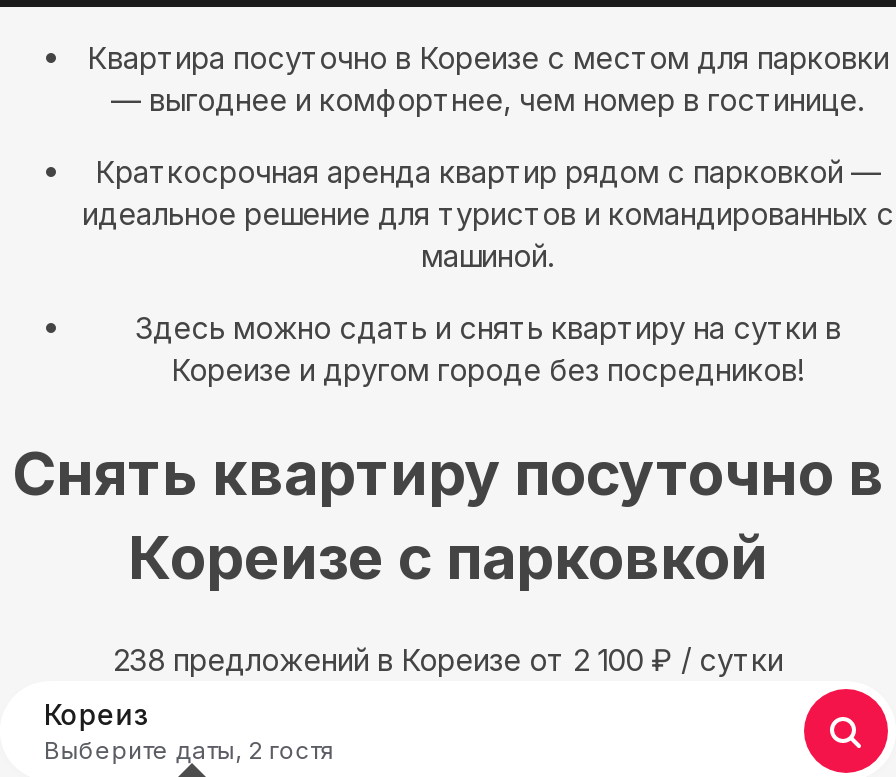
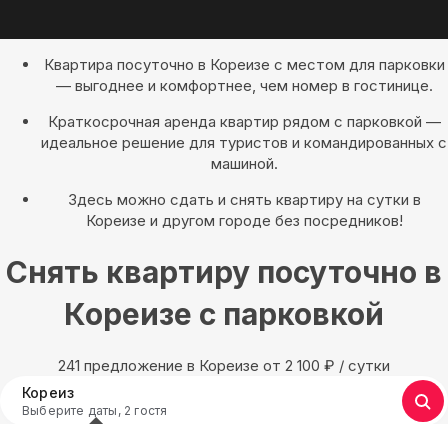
[113,641,783,679] 238 предложений в Кореизе oт 2 100 ₽ / сутки -> [58,356,390,375] 241 предложение в Кореизе oт 2 100 ₽ / сутки

